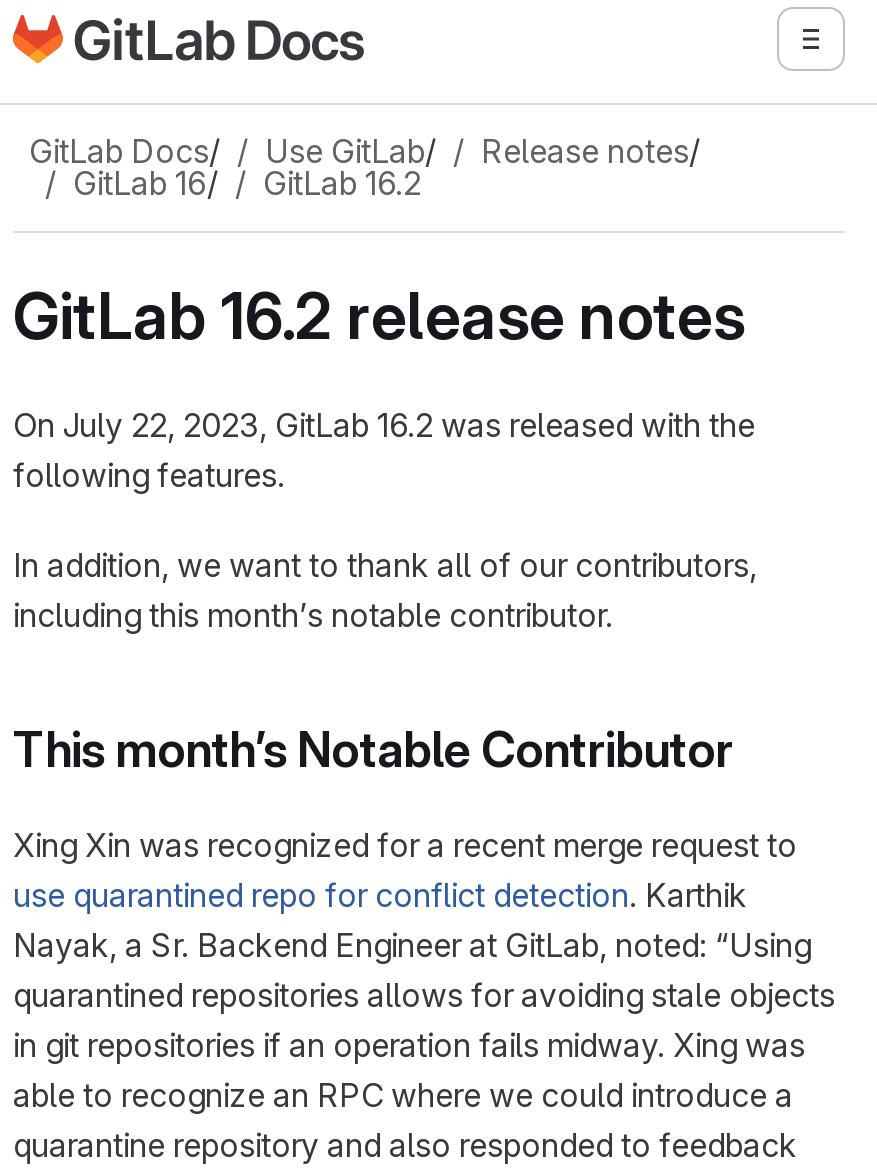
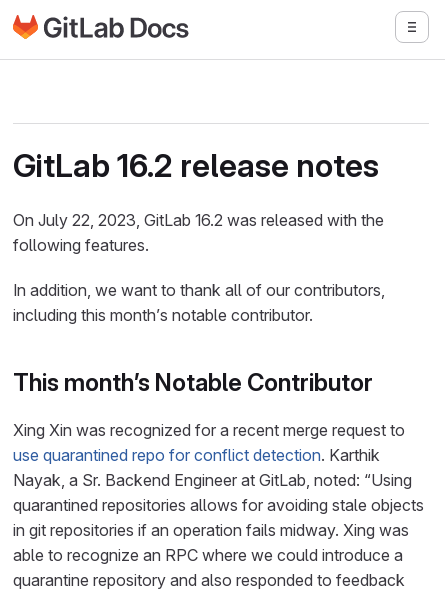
[29,131,701,203] GitLab Docs/ | Use GitLab/ | Release notes/ | GitLab 16/ | GitLab 16.2 -> none

